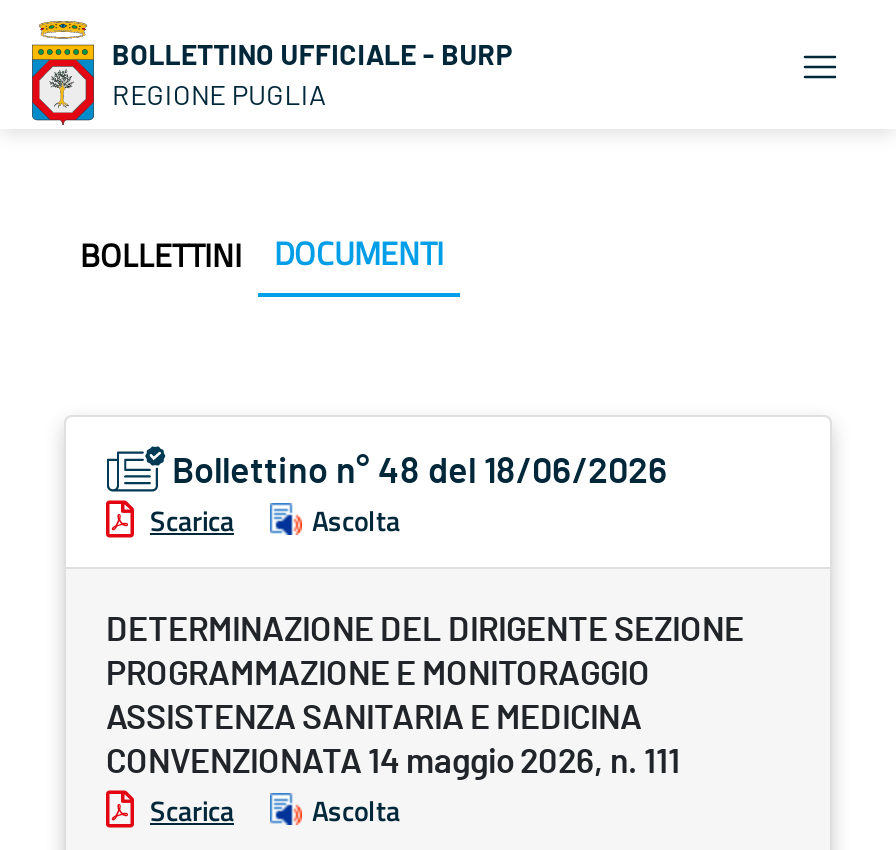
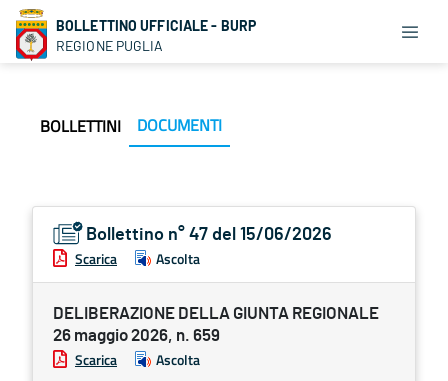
[172,455,668,491] Bollettino n° 48 del 18/06/2026 -> [86,226,332,244] Bollettino n° 47 del 15/06/2026
[106,613,744,779] DETERMINAZIONE DEL DIRIGENTE SEZIONE | PROGRAMMAZIONE E MONITORAGGIO | ASSISTENZA SANITARIA E MEDICINA | CONVENZIONATA 14 maggio 2026, n. 111 -> [53,305,379,344] DELIBERAZIONE DELLA GIUNTA REGIONALE | 26 maggio 2026, n. 659

